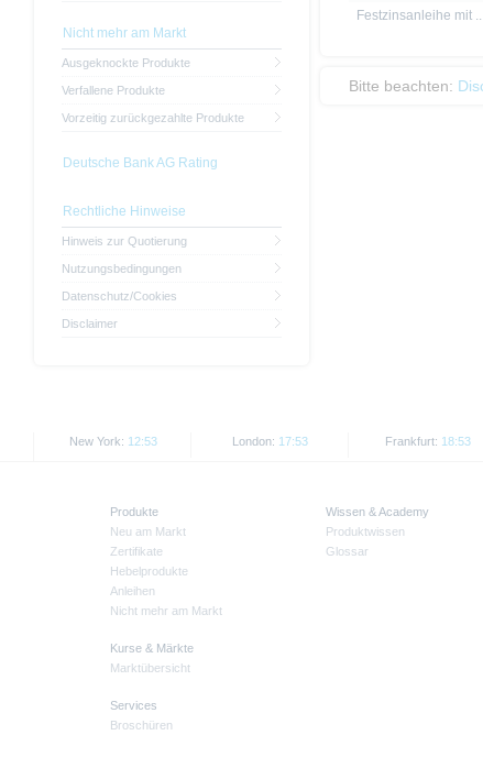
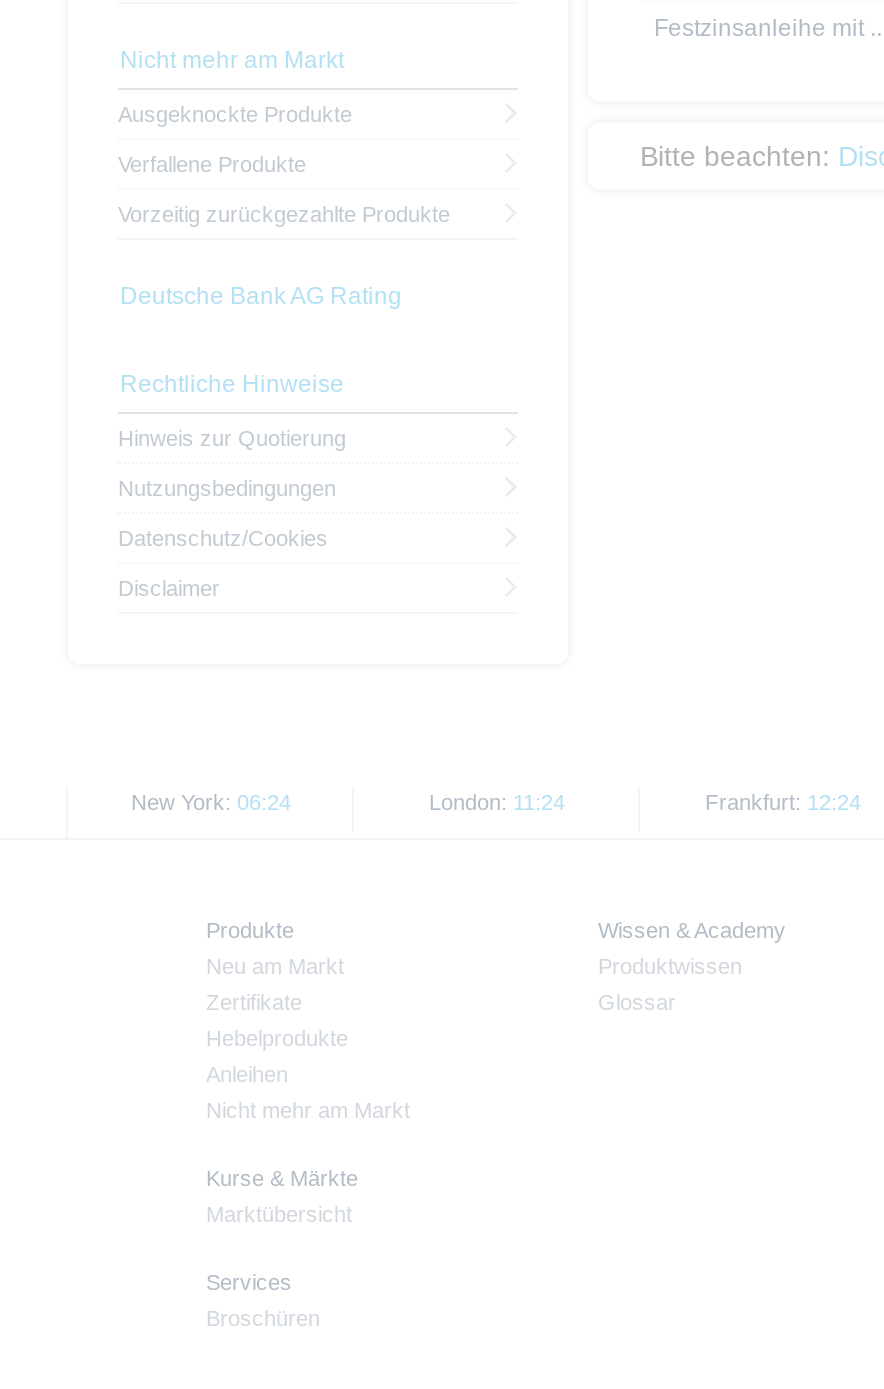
[69,435,157,448] New York: 12:53 -> [131,790,291,814] New York: 06:24
[232,435,308,448] London: 17:53 -> [429,790,565,814] London: 11:24
[385,435,470,448] Frankfurt: 18:53 -> [705,790,861,814] Frankfurt: 12:24

